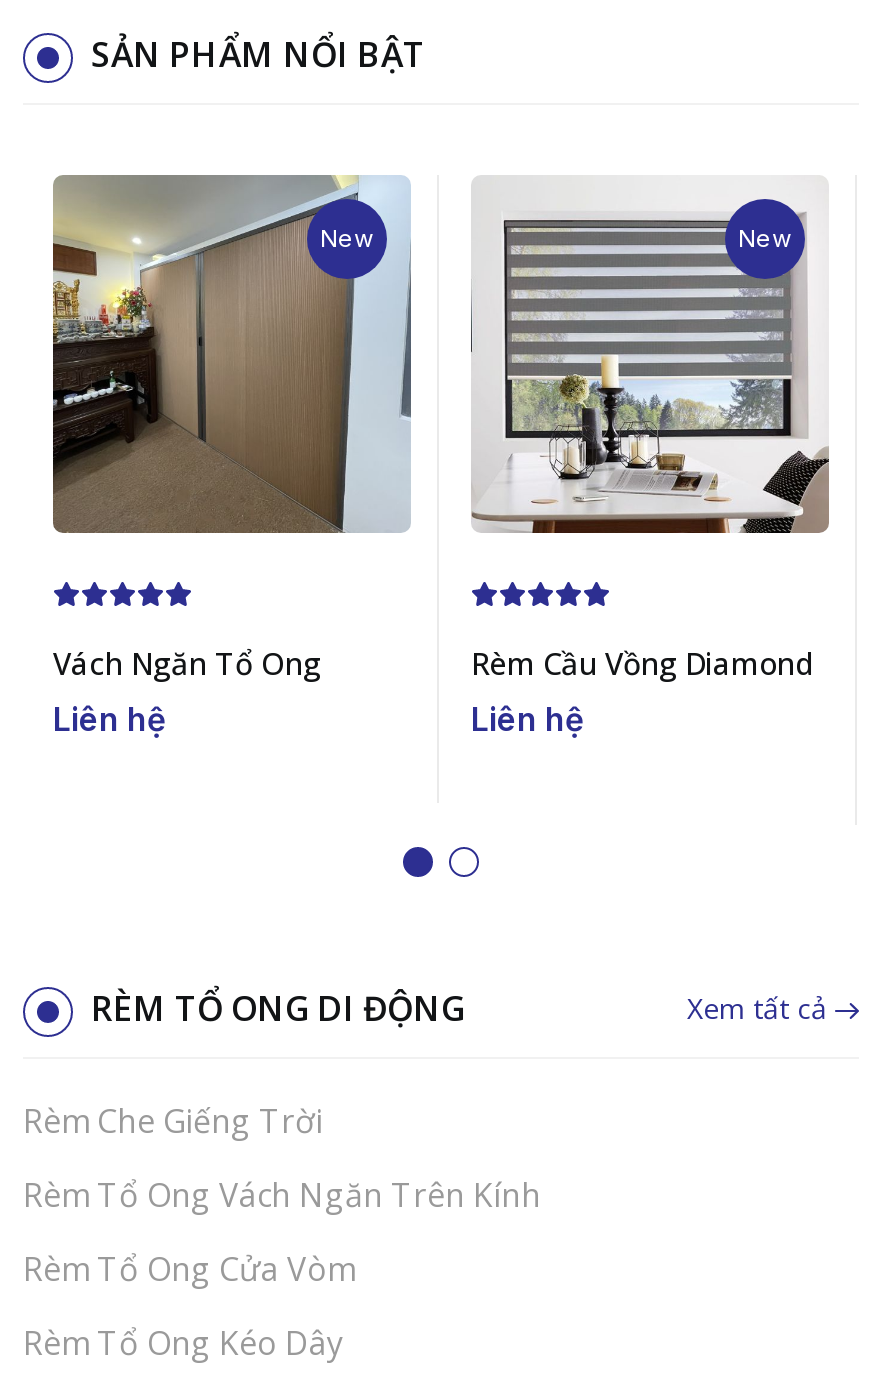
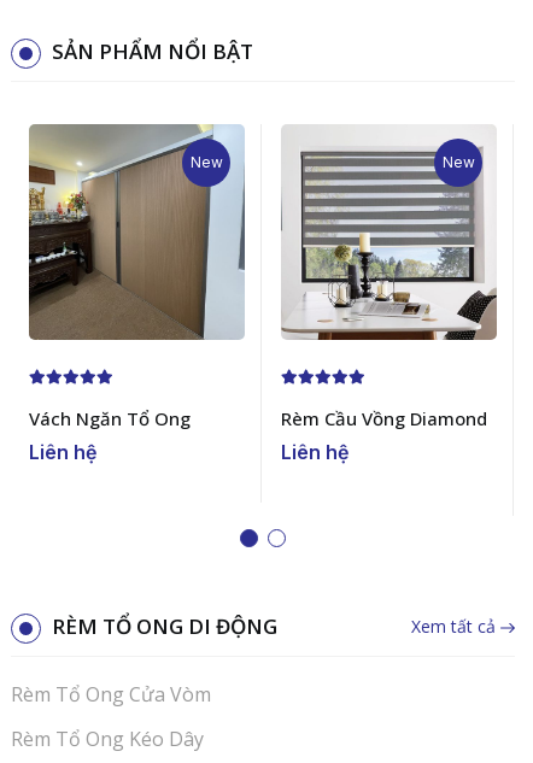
[23,1098,541,1216] Rèm Che Giếng Trời | Rèm Tổ Ong Vách Ngăn Trên Kính -> none

